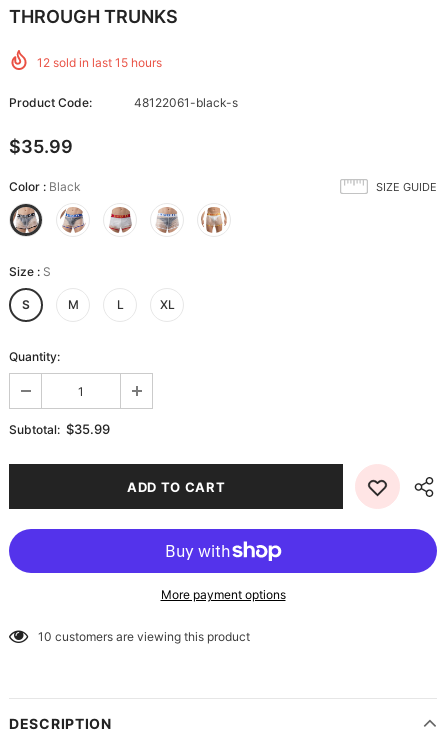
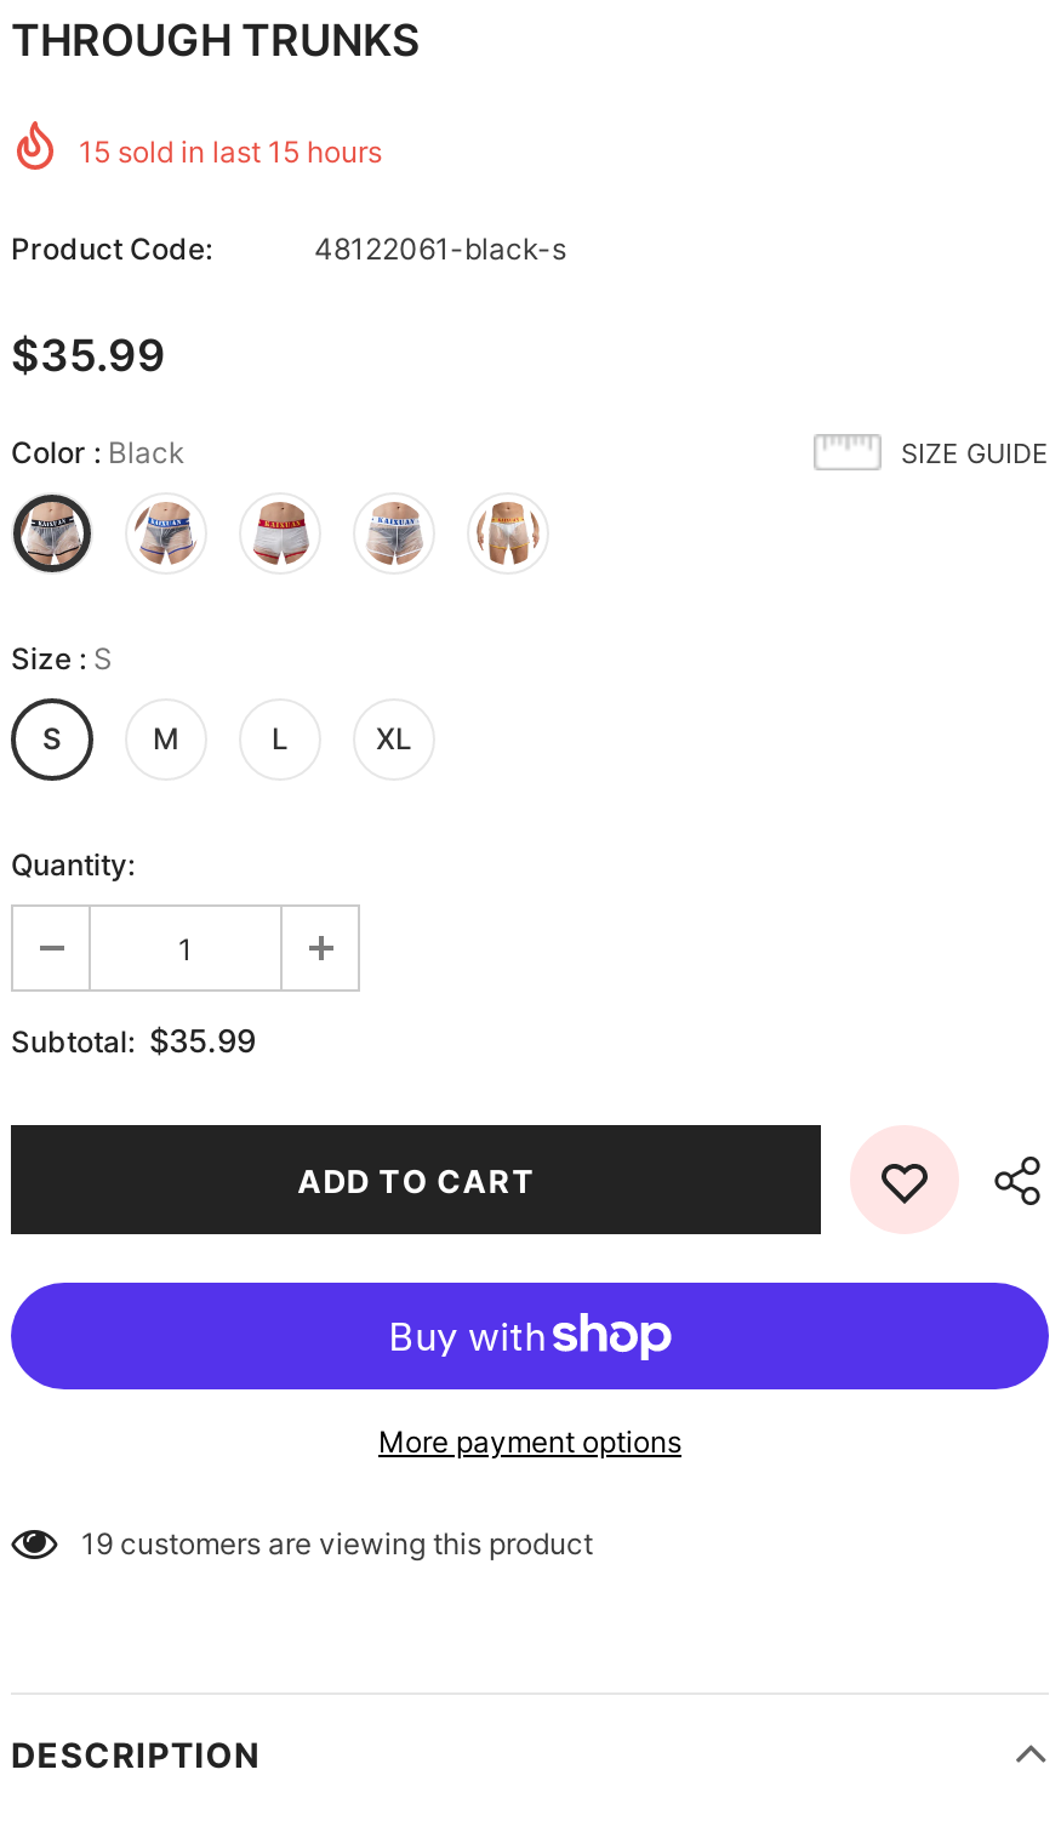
[37,55,162,70] 12 sold in last 15 hours -> [79,133,382,170] 15 sold in last 15 hours
[38,629,250,644] 10 customers are viewing this product -> [81,1525,593,1562] 19 customers are viewing this product

